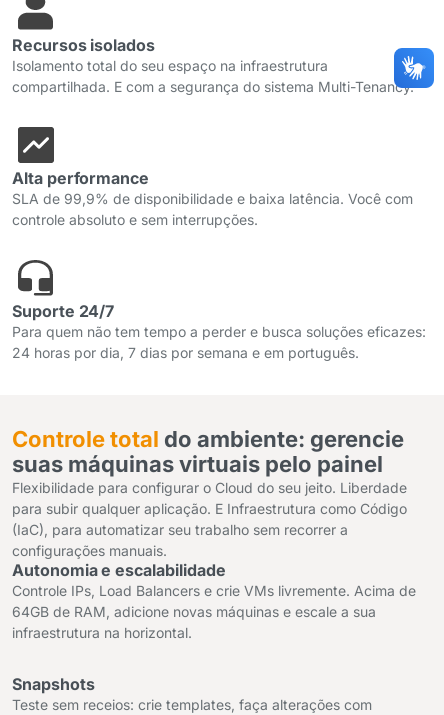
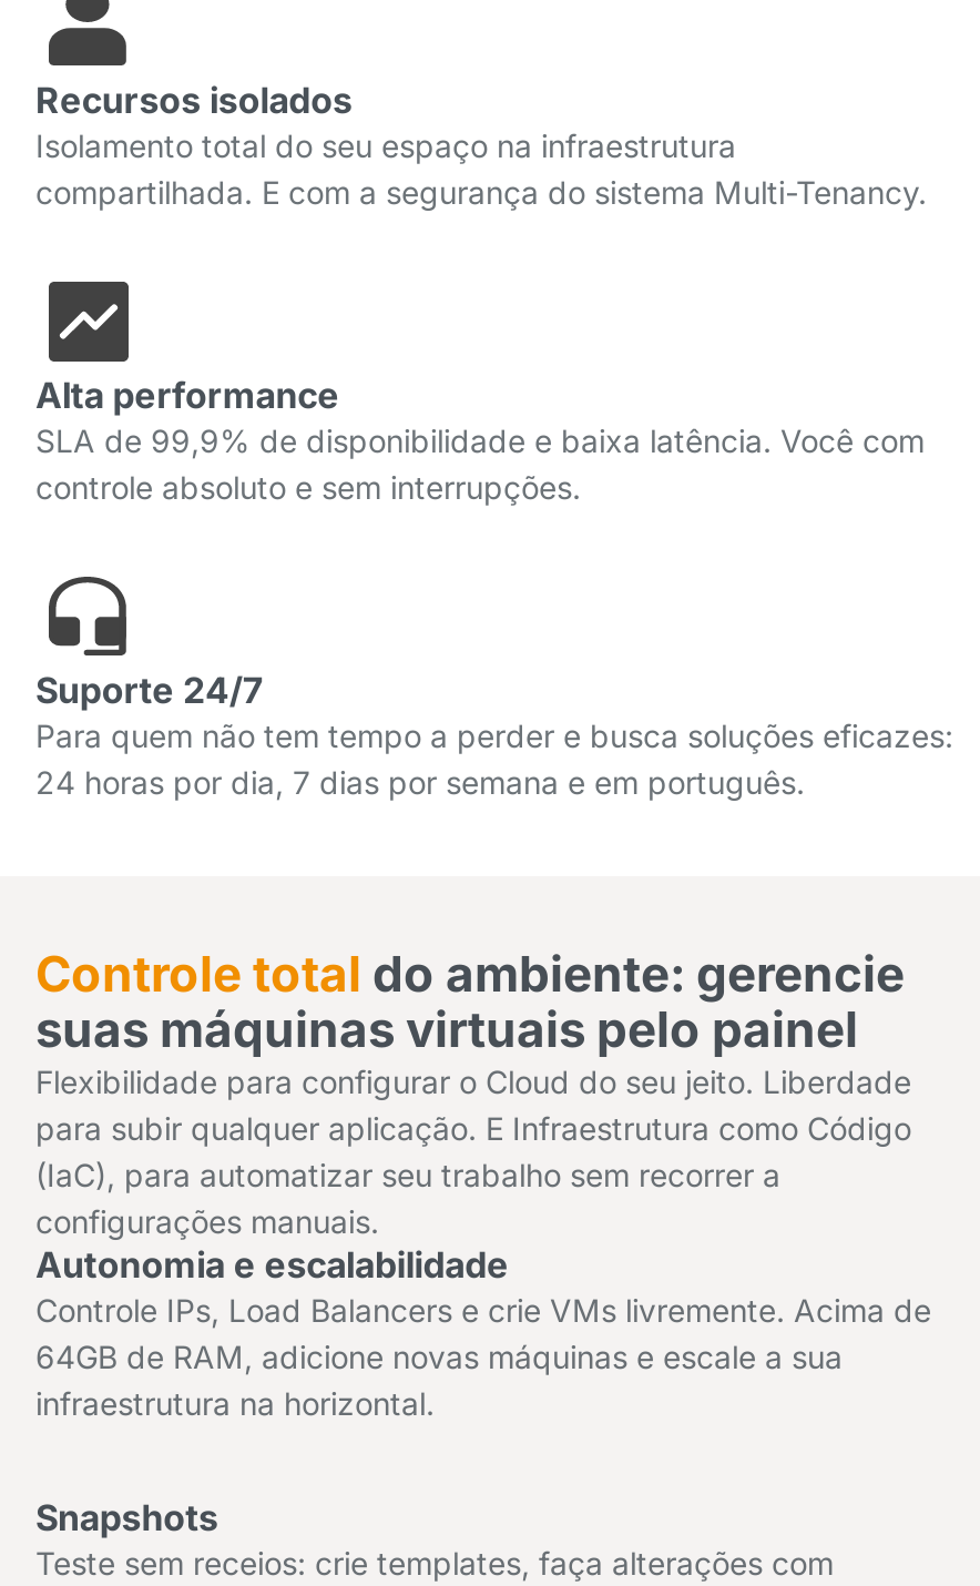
[393,47,435,89] [image] -> none

